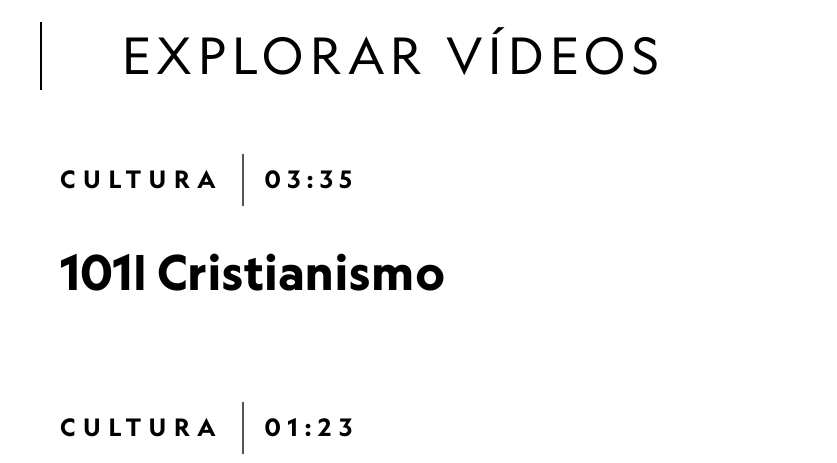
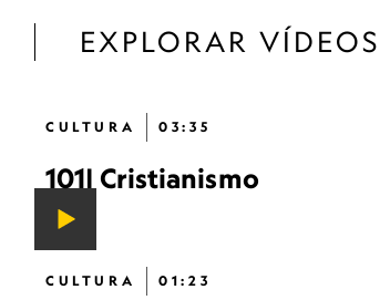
none -> [33,187,97,251] [image]

